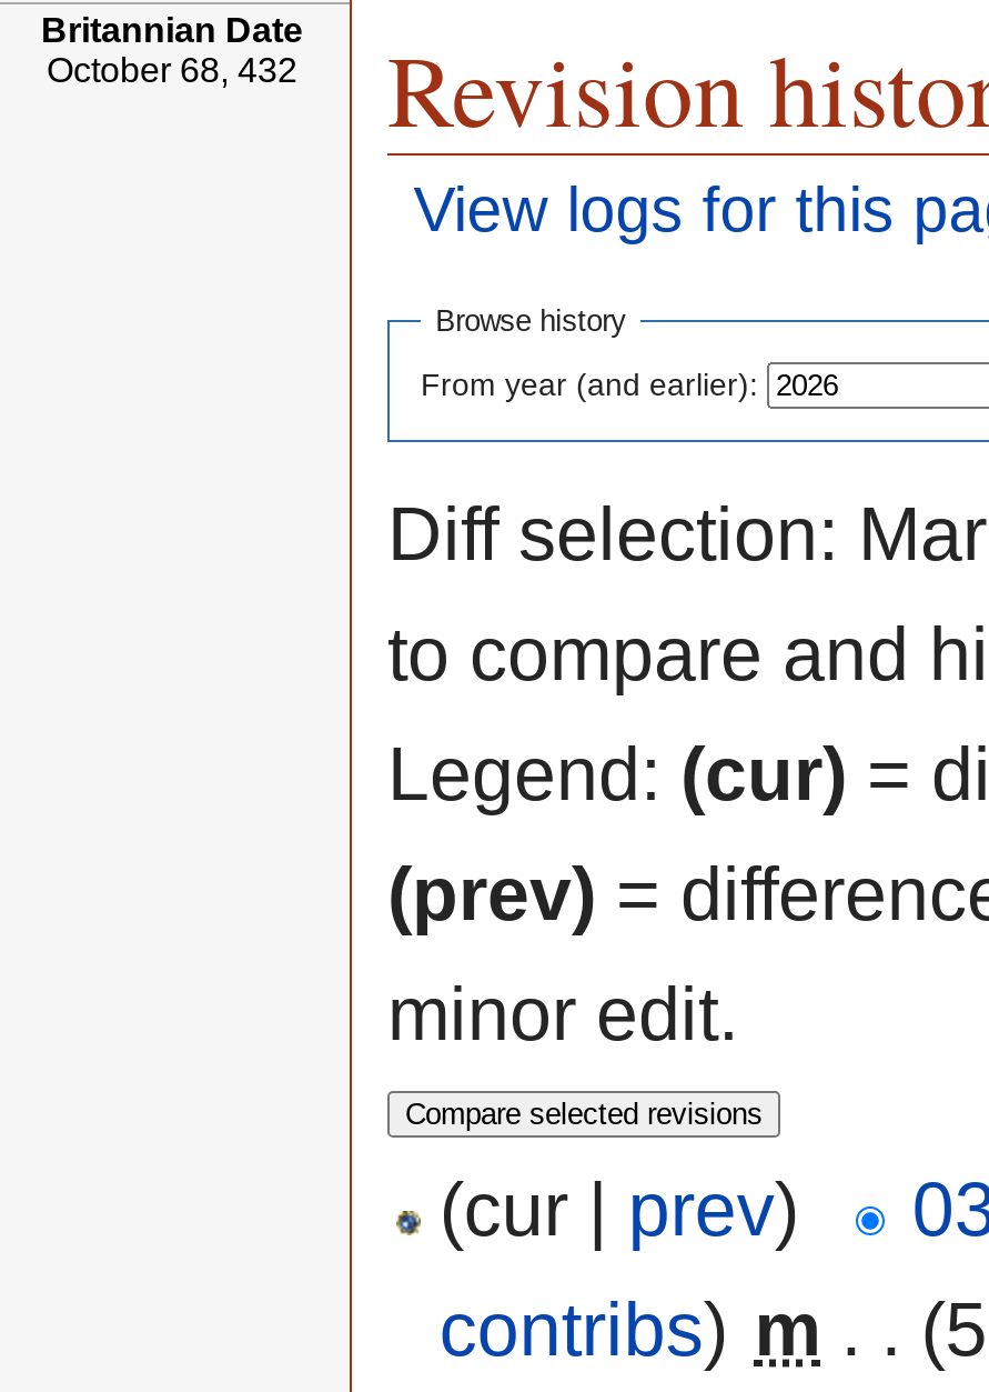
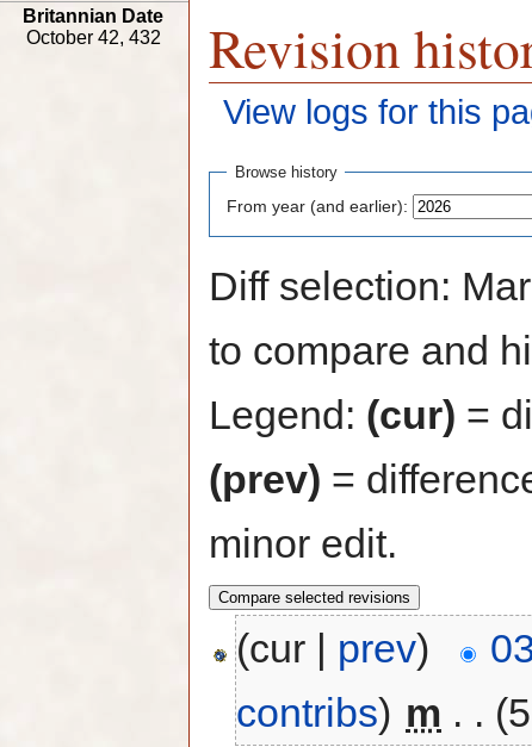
[47,52,297,90] October 68, 432 -> [26,28,160,48] October 42, 432

